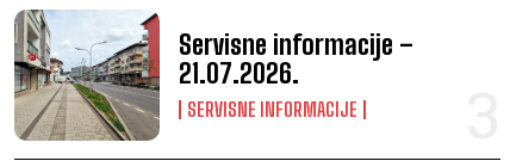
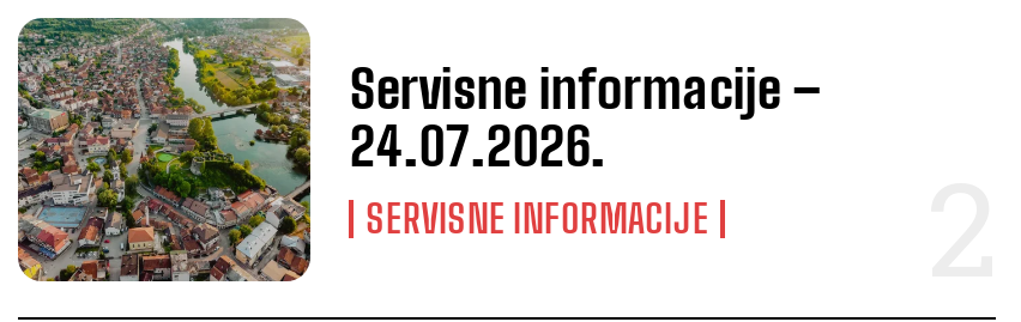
[14,10,300,141] [image] | 21.07.2026. -> [18,16,606,281] [image] | 24.07.2026.

